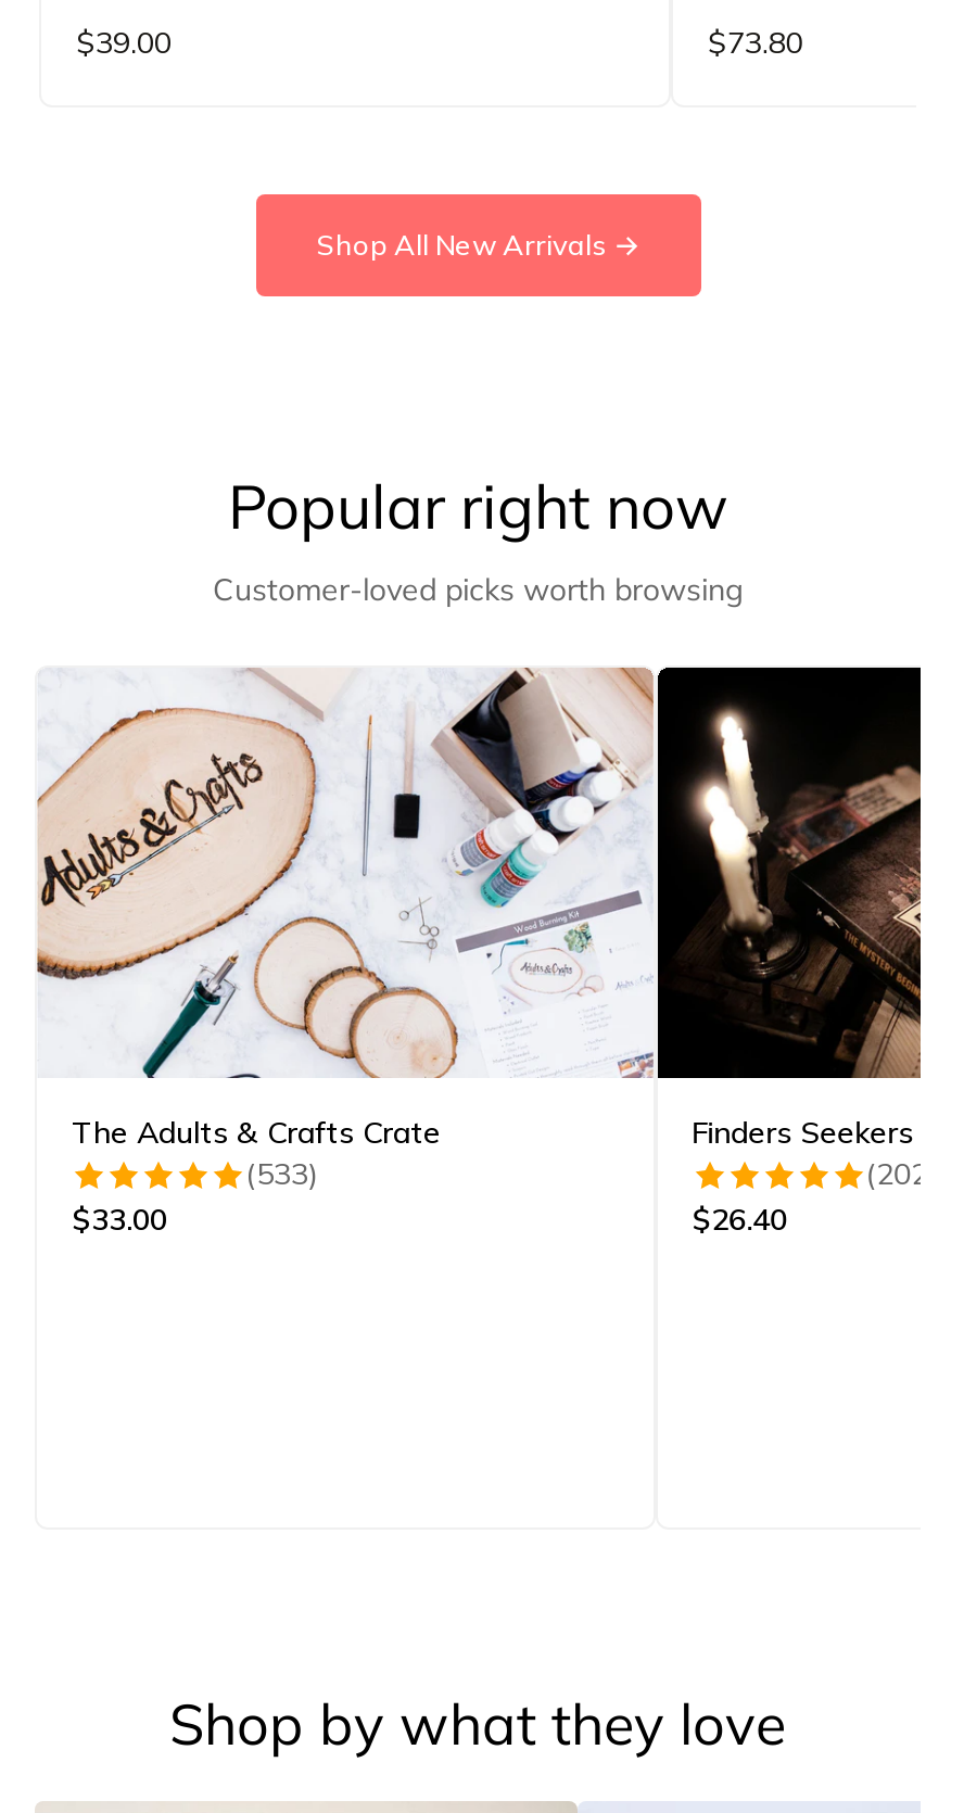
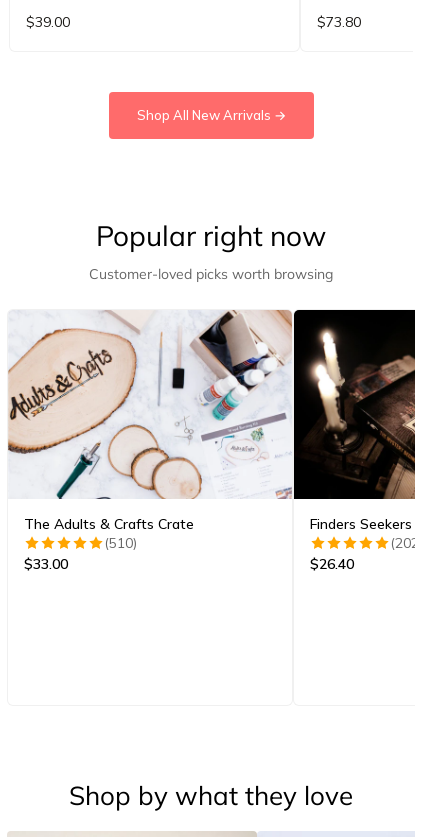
[245,1155,317,1194] (533) -> [104,534,137,552] (510)

